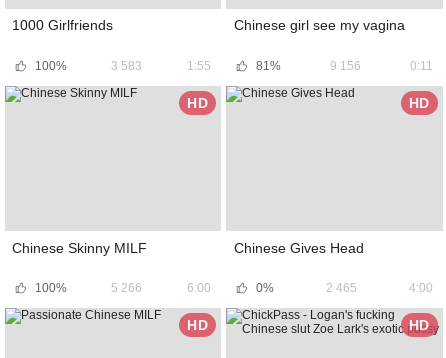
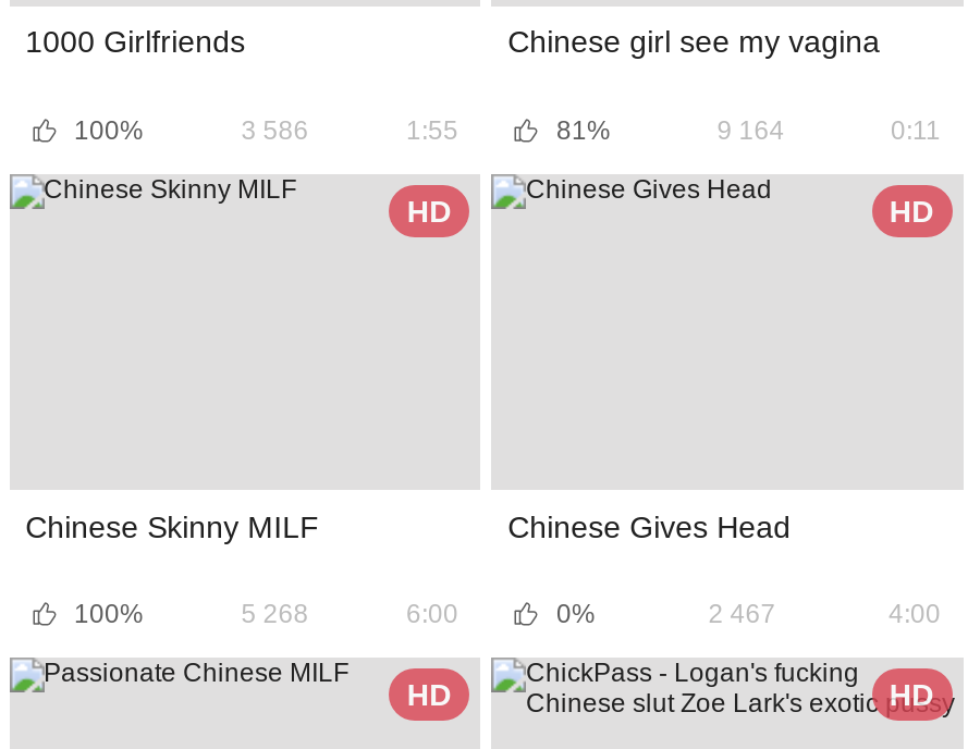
[111,59,142,73] 3 583 -> [241,115,309,145] 3 586
[330,59,361,73] 9 156 -> [717,115,785,145] 9 164
[111,281,142,295] 5 266 -> [241,599,309,630] 5 268
[326,281,357,295] 2 465 -> [708,599,776,630] 2 467

